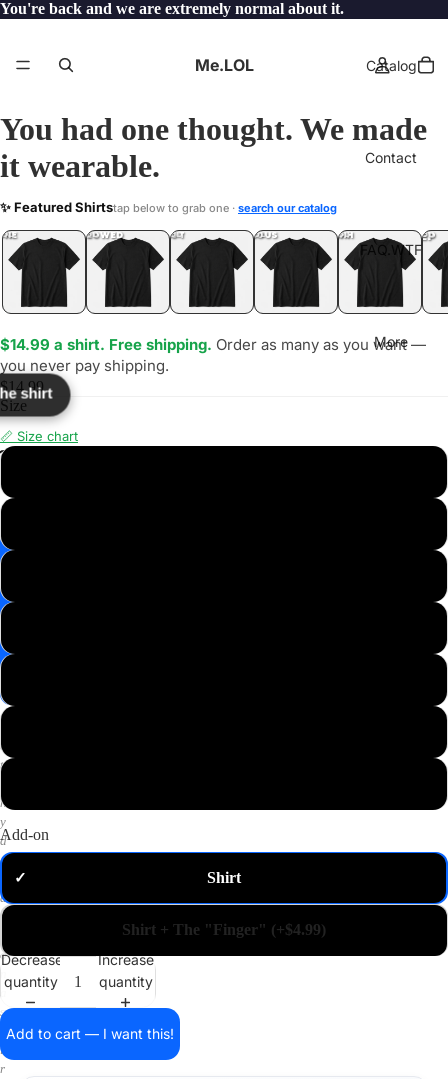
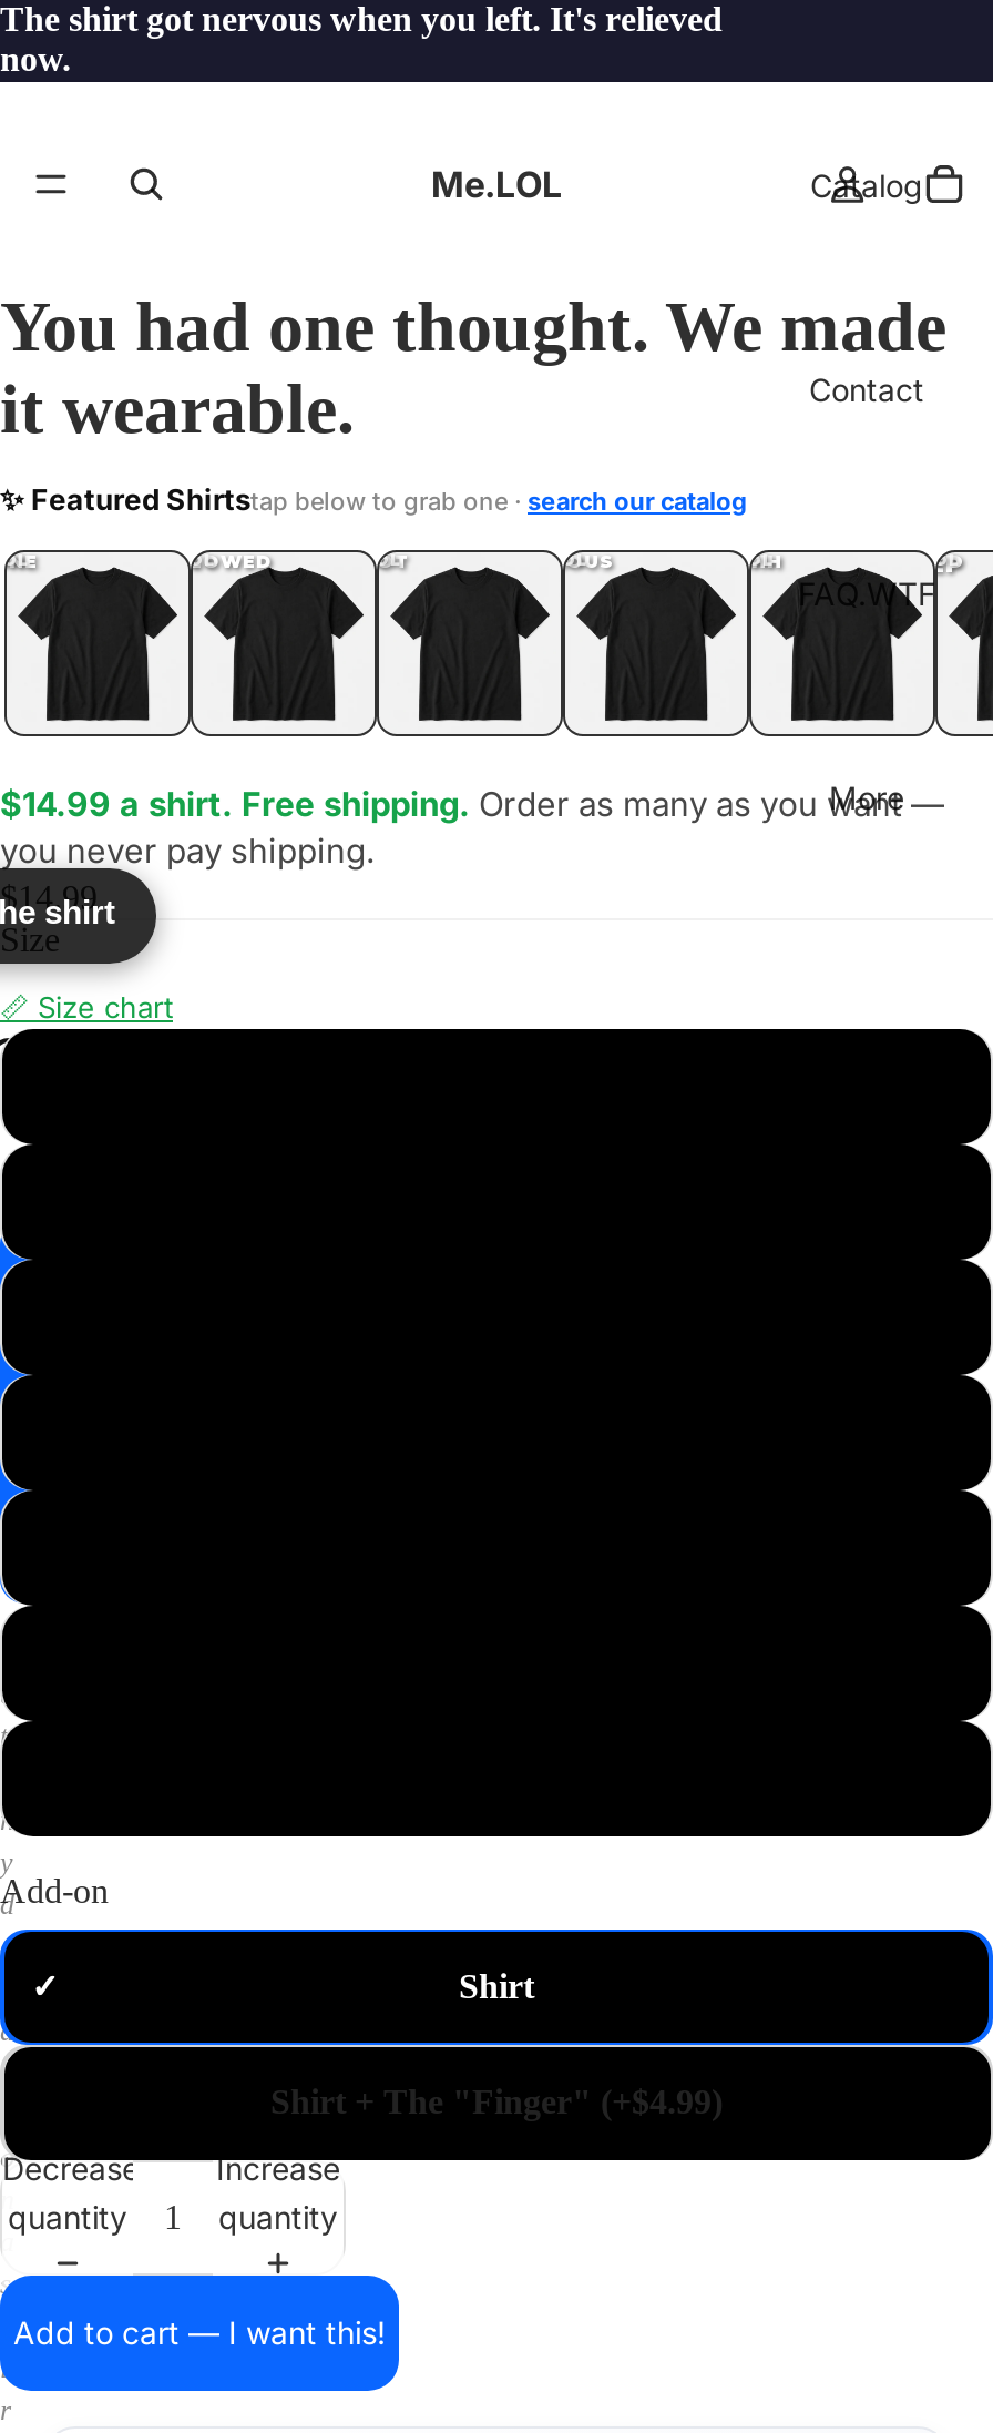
[0,0,344,17] You're back and we are extremely normal about it. -> [0,0,723,78] The shirt got nervous when you left. It's relieved | now.

